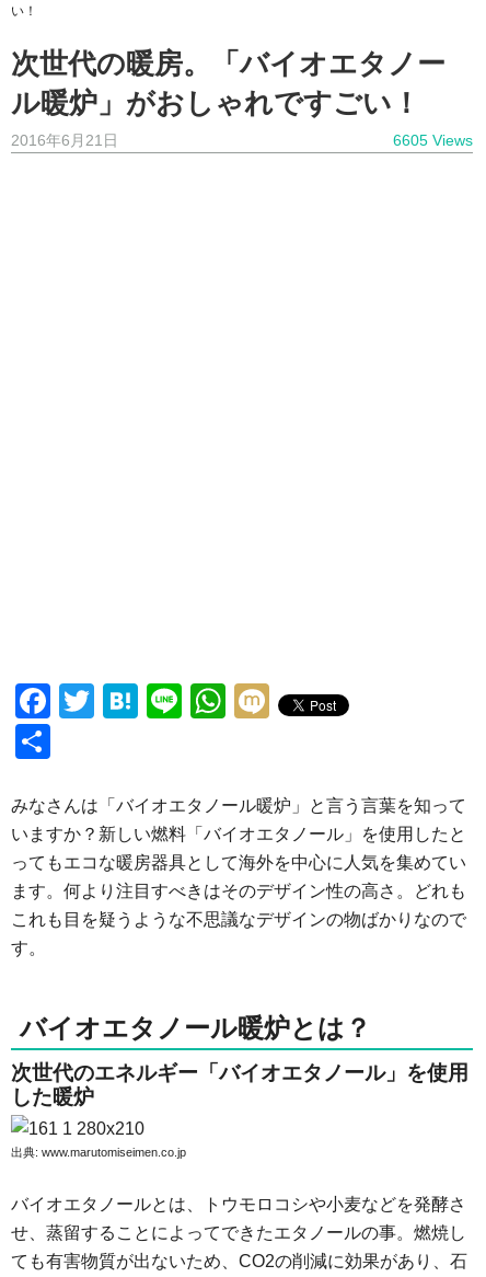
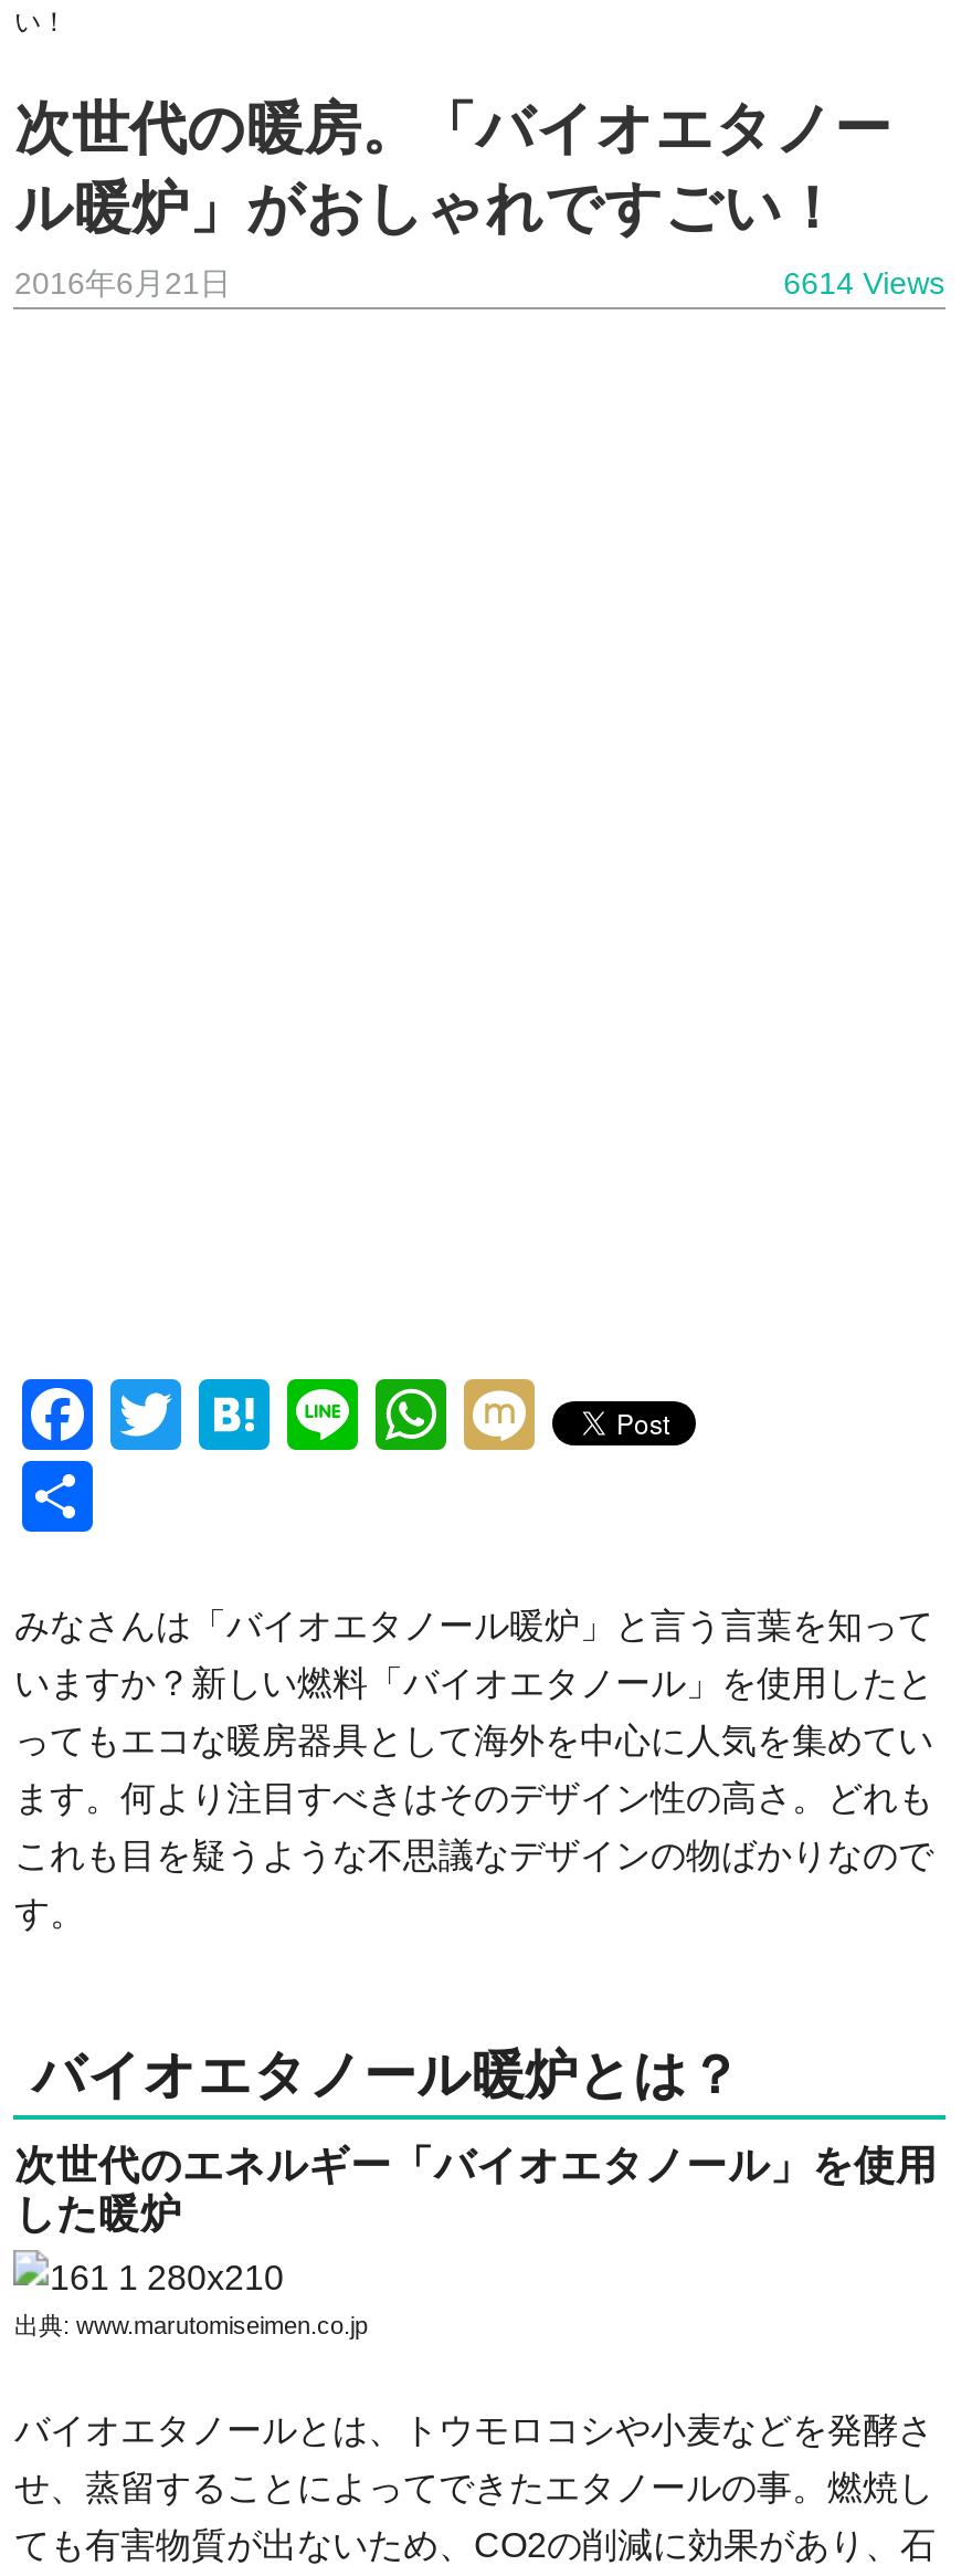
[393,131,472,149] 6605 Views -> [783,265,945,301] 6614 Views

